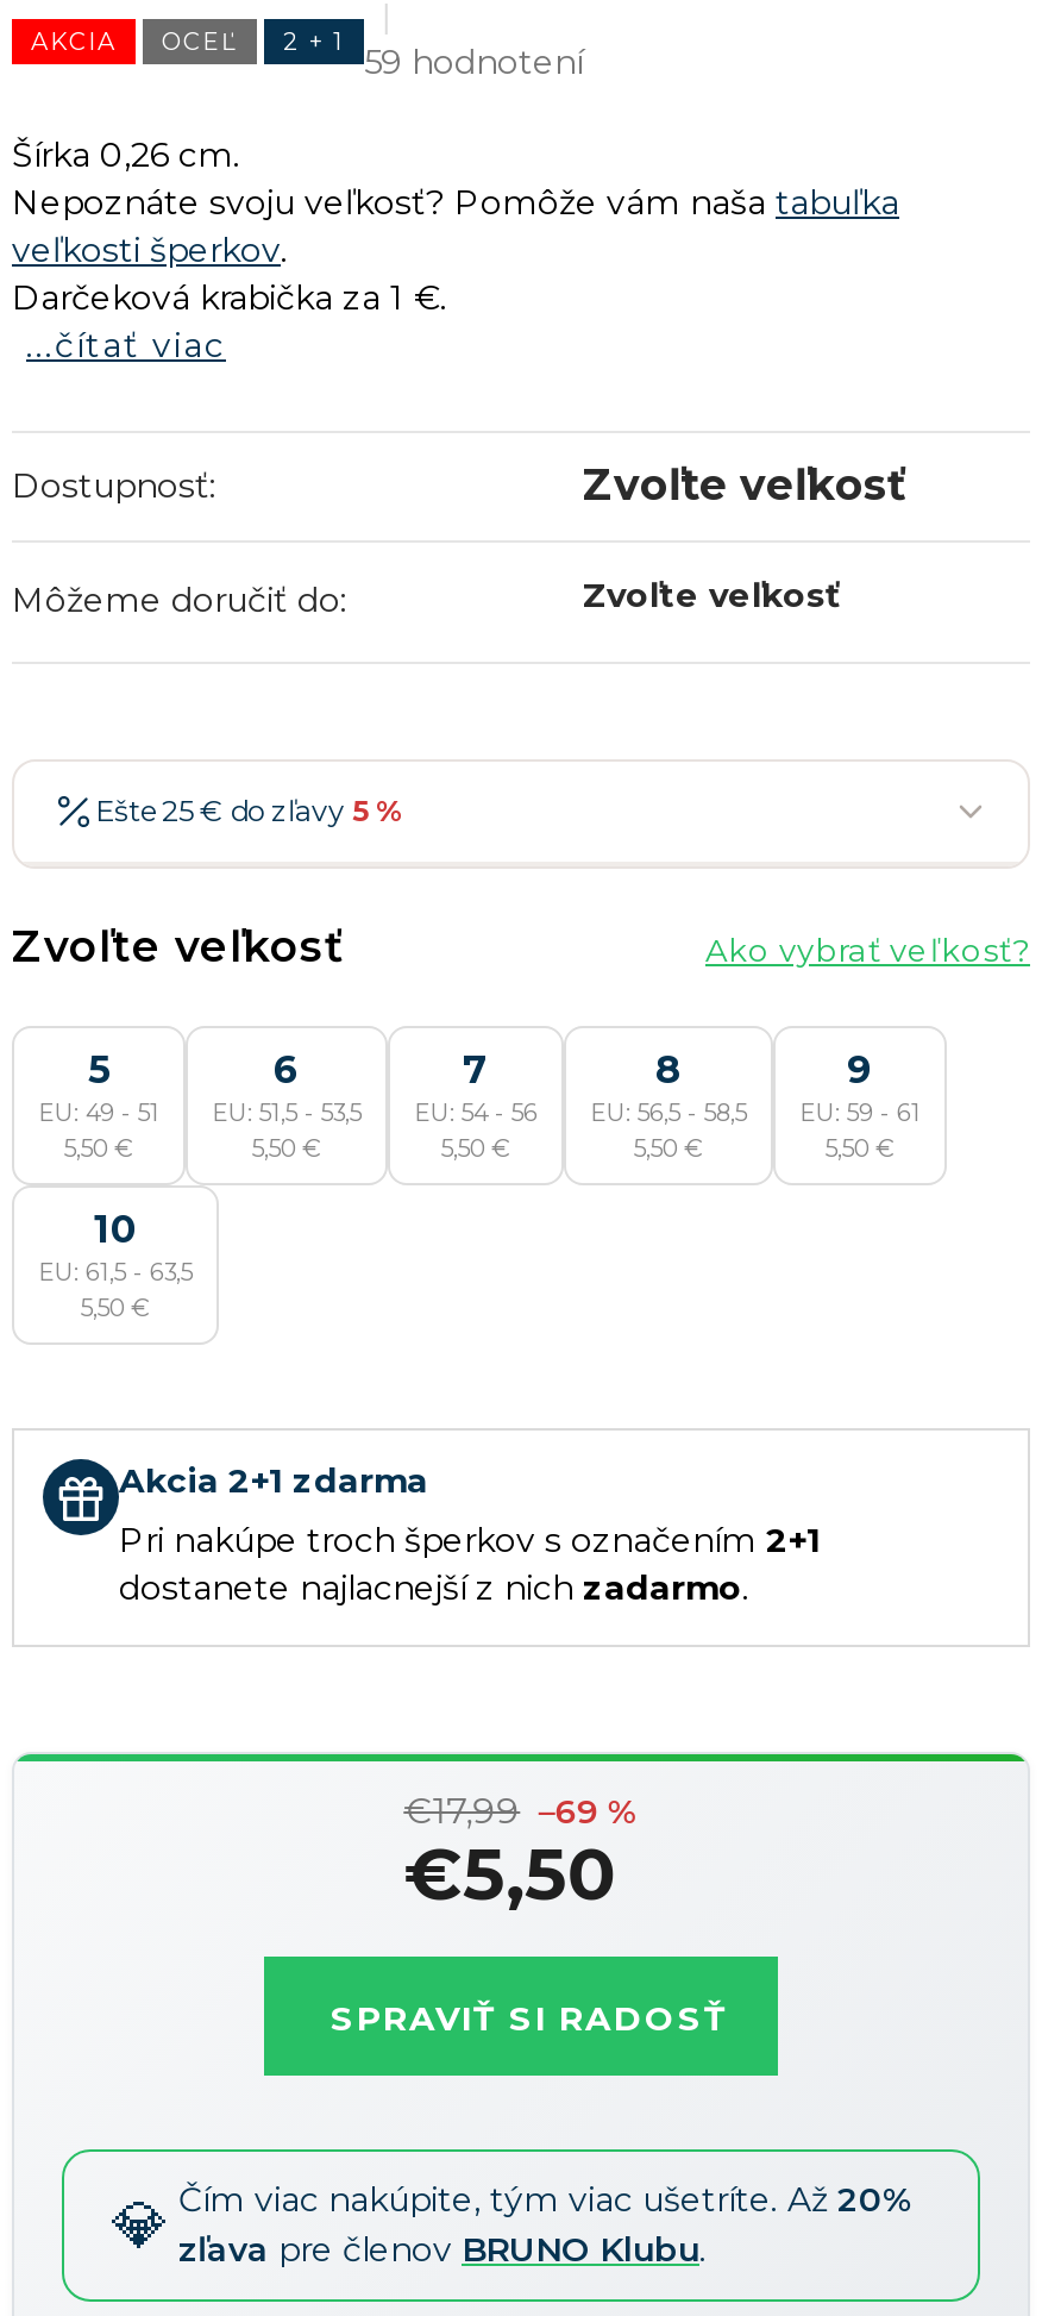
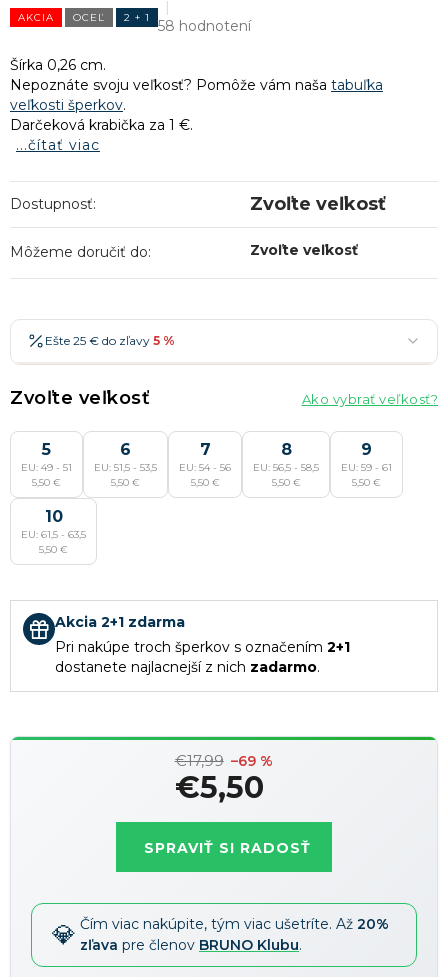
[31,26,583,84] AKCIA OCEĽ 2 + 1 59 hodnotení -> [18,11,251,35] AKCIA OCEĽ 2 + 1 58 hodnotení

